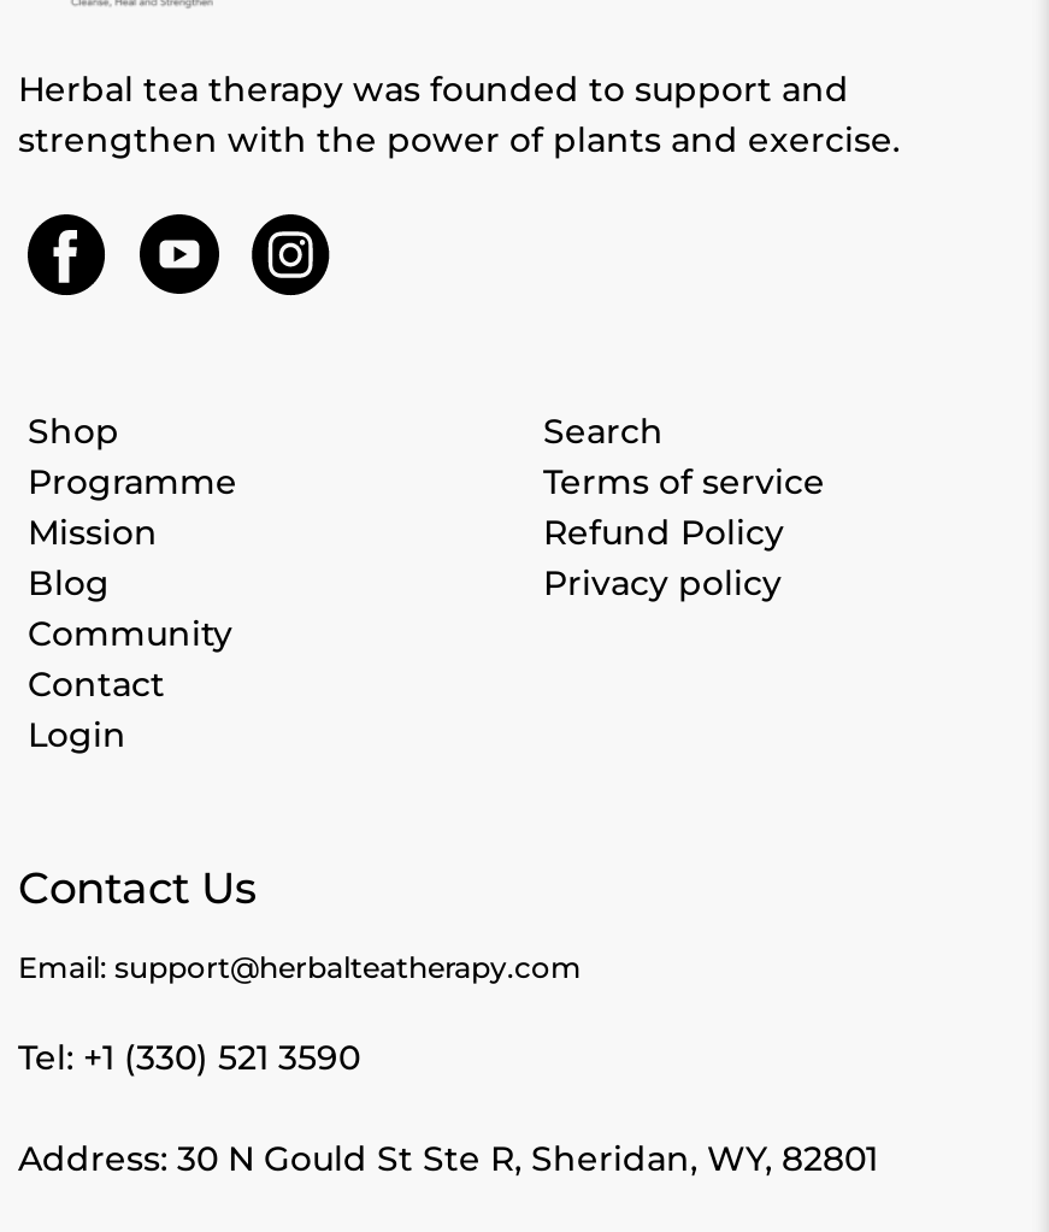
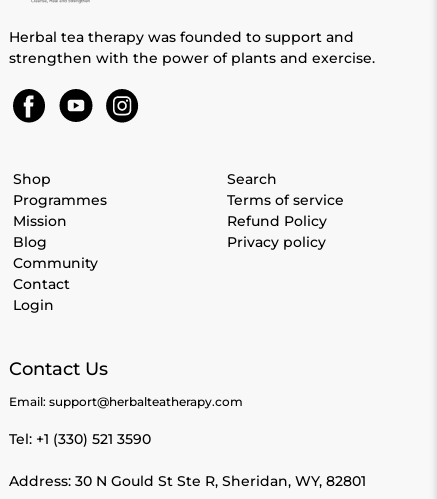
[28,460,237,504] Programme -> [13,191,107,209] Programmes

